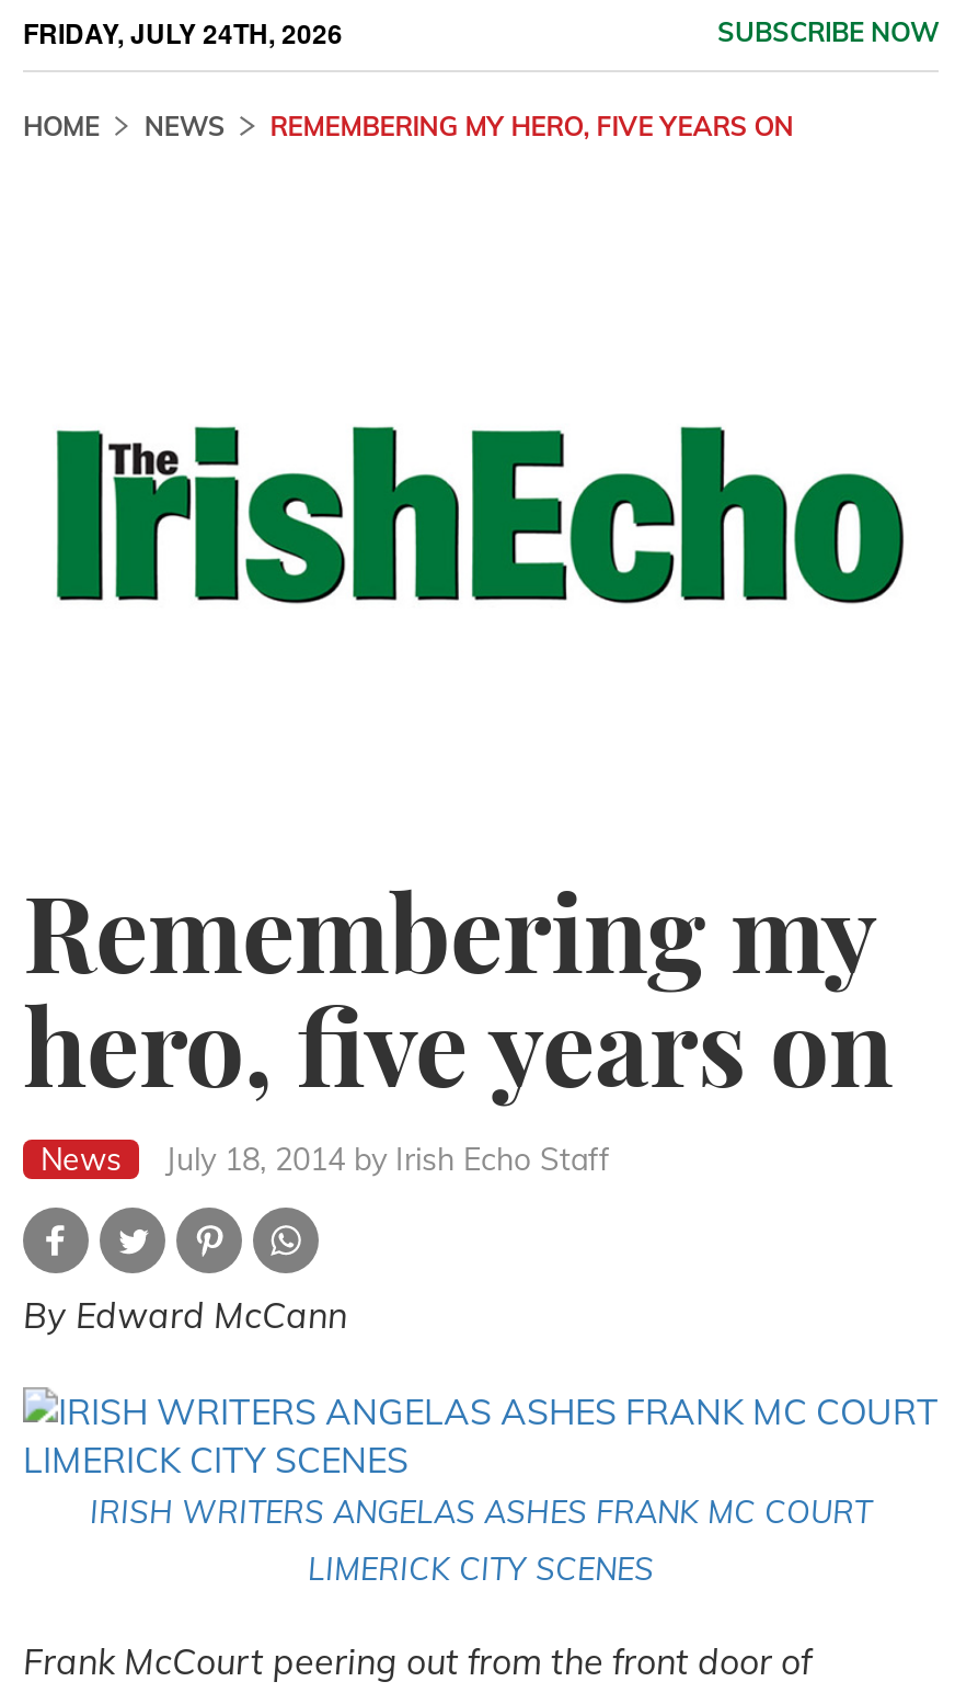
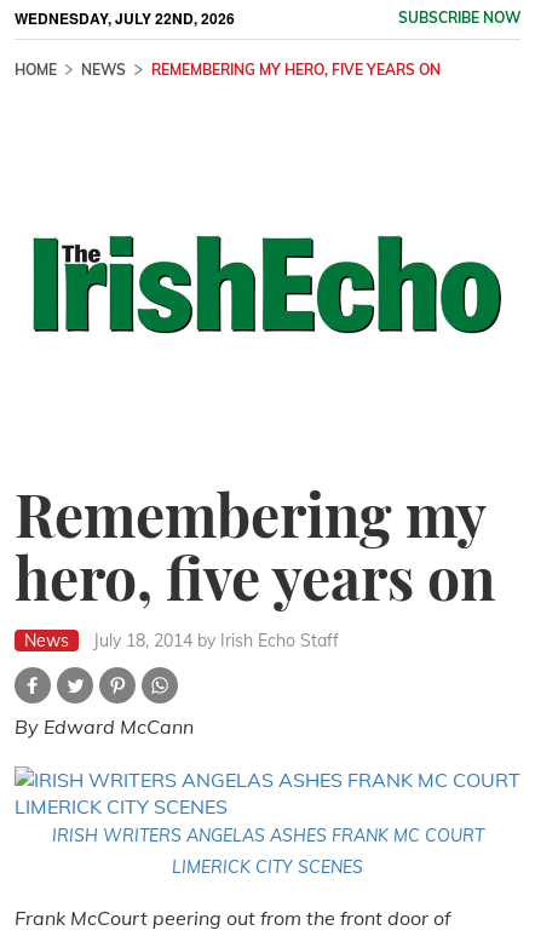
[23,13,343,52] FRIDAY, JULY 24TH, 2026 -> [15,7,235,29] WEDNESDAY, JULY 22ND, 2026

